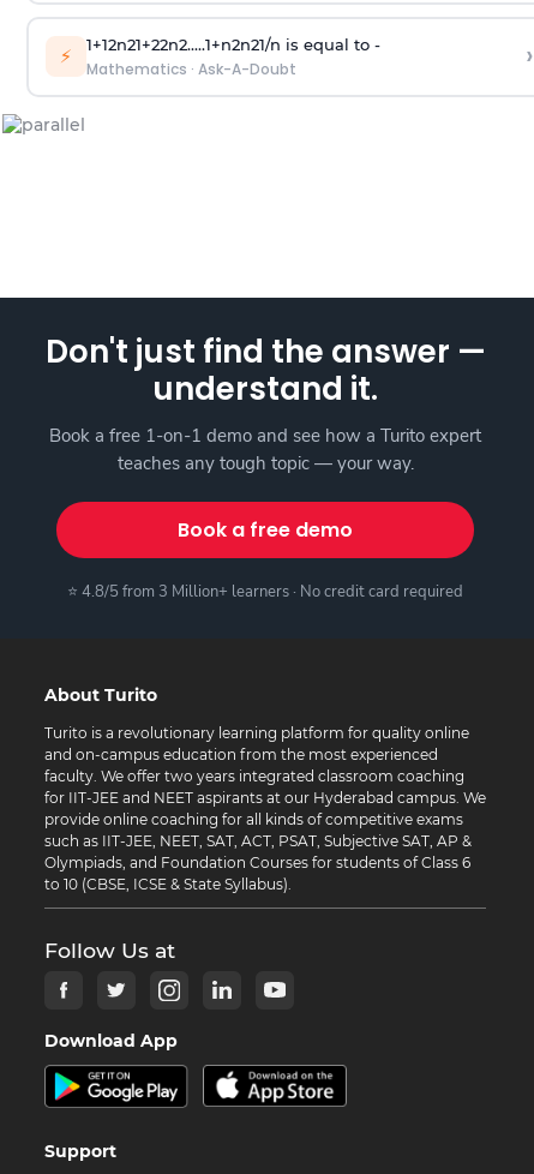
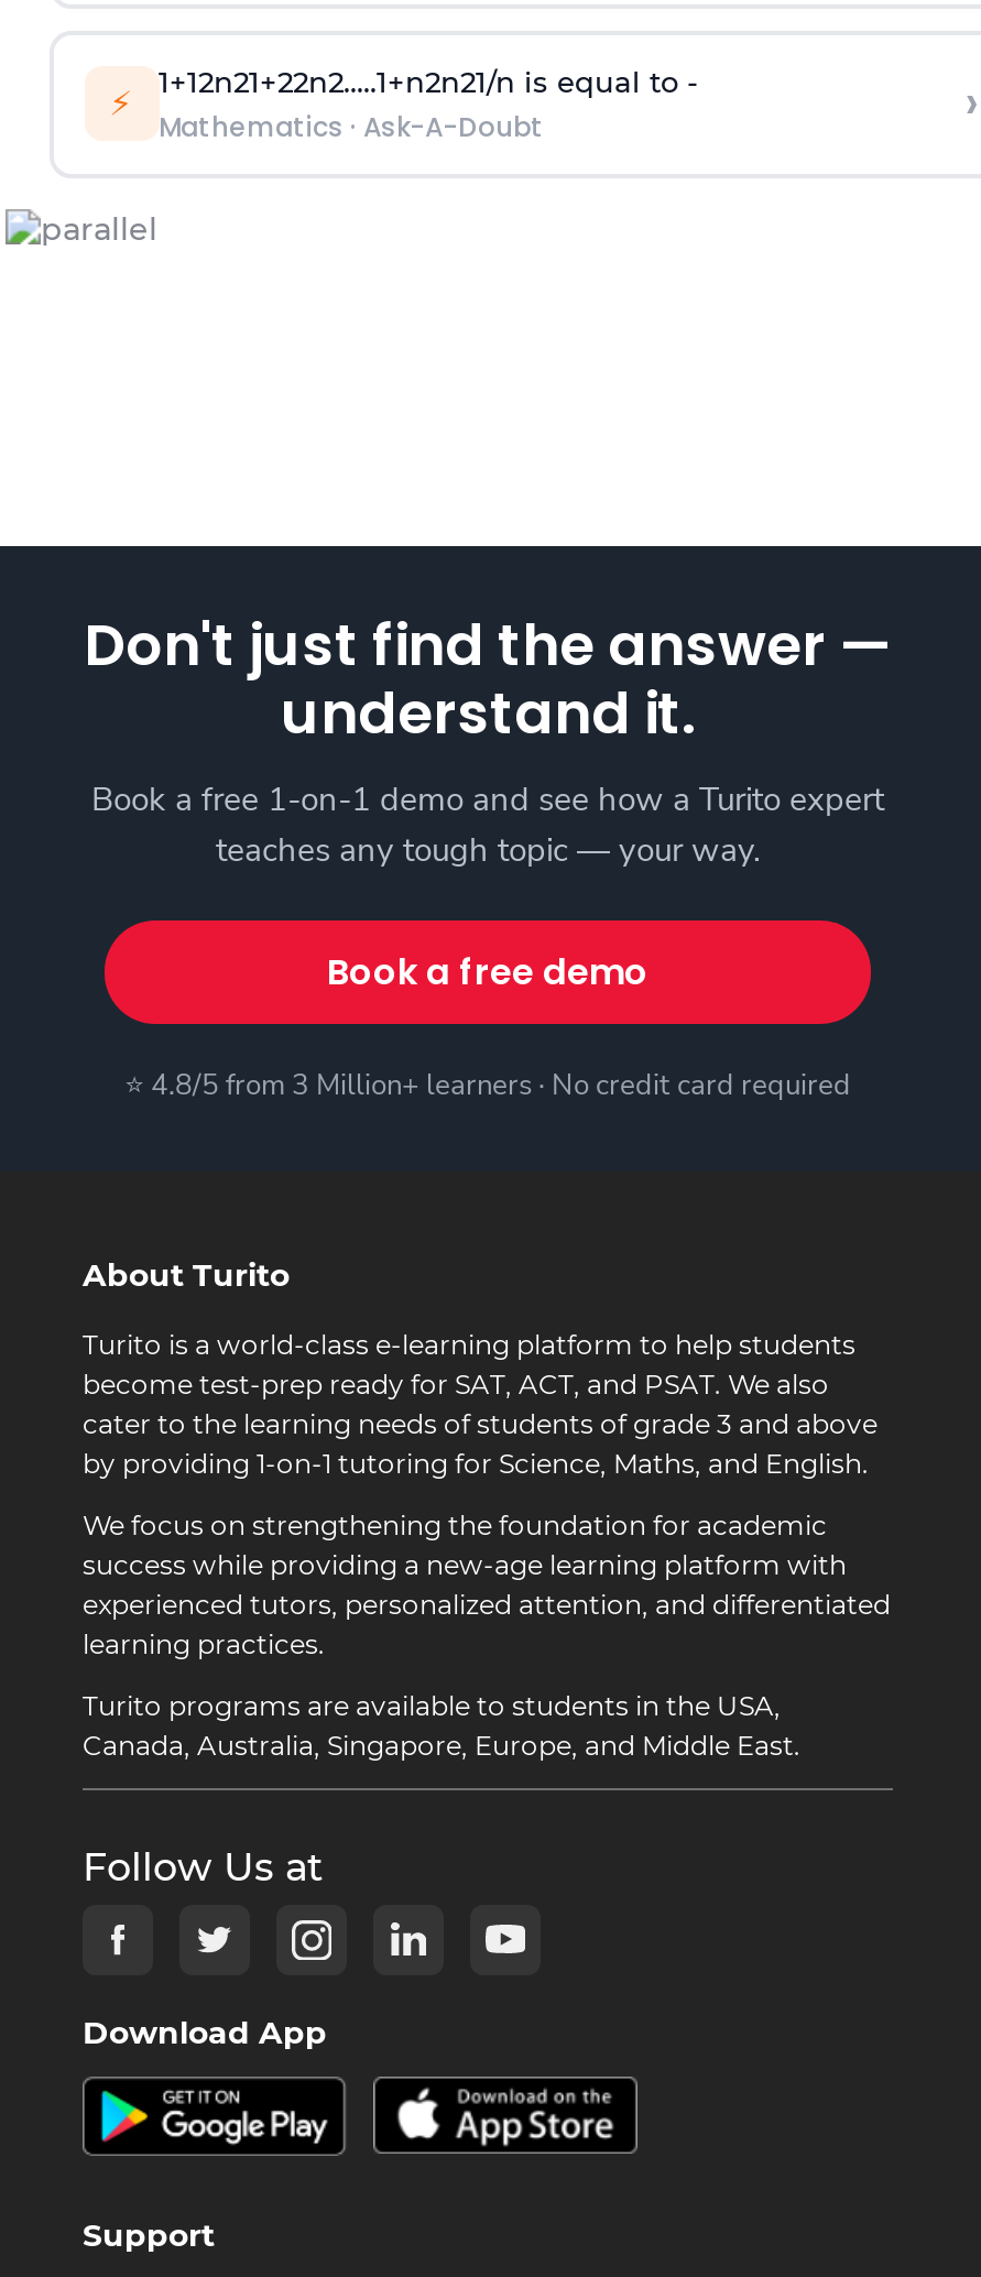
[44,723,486,893] Turito is a revolutionary learning platform for quality online | and on-campus education from the most experienced | faculty. We offer two years integrated classroom coaching | for IIT-JEE and NEET aspirants at our Hyderabad campus. We | provide online coaching for all kinds of competitive exams | such as IIT-JEE, NEET, SAT, ACT, PSAT, Subjective SAT, AP & | Olympiads, and Foundation Courses for students of Class 6 | to 10 (CBSE, ICSE & State Syllabus). -> [83,1327,891,1761] Turito is a world-class e-learning platform to help students | become test-prep ready for SAT, ACT, and PSAT. We also | cater to the learning needs of students of grade 3 and above | by providing 1-on-1 tutoring for Science, Maths, and English. | We focus on strengthening the foundation for academic | success while providing a new-age learning platform with | experienced tutors, personalized attention, and differentiated | learning practices. | Turito programs are available to students in the USA, | Canada, Australia, Singapore, Europe, and Middle East.

